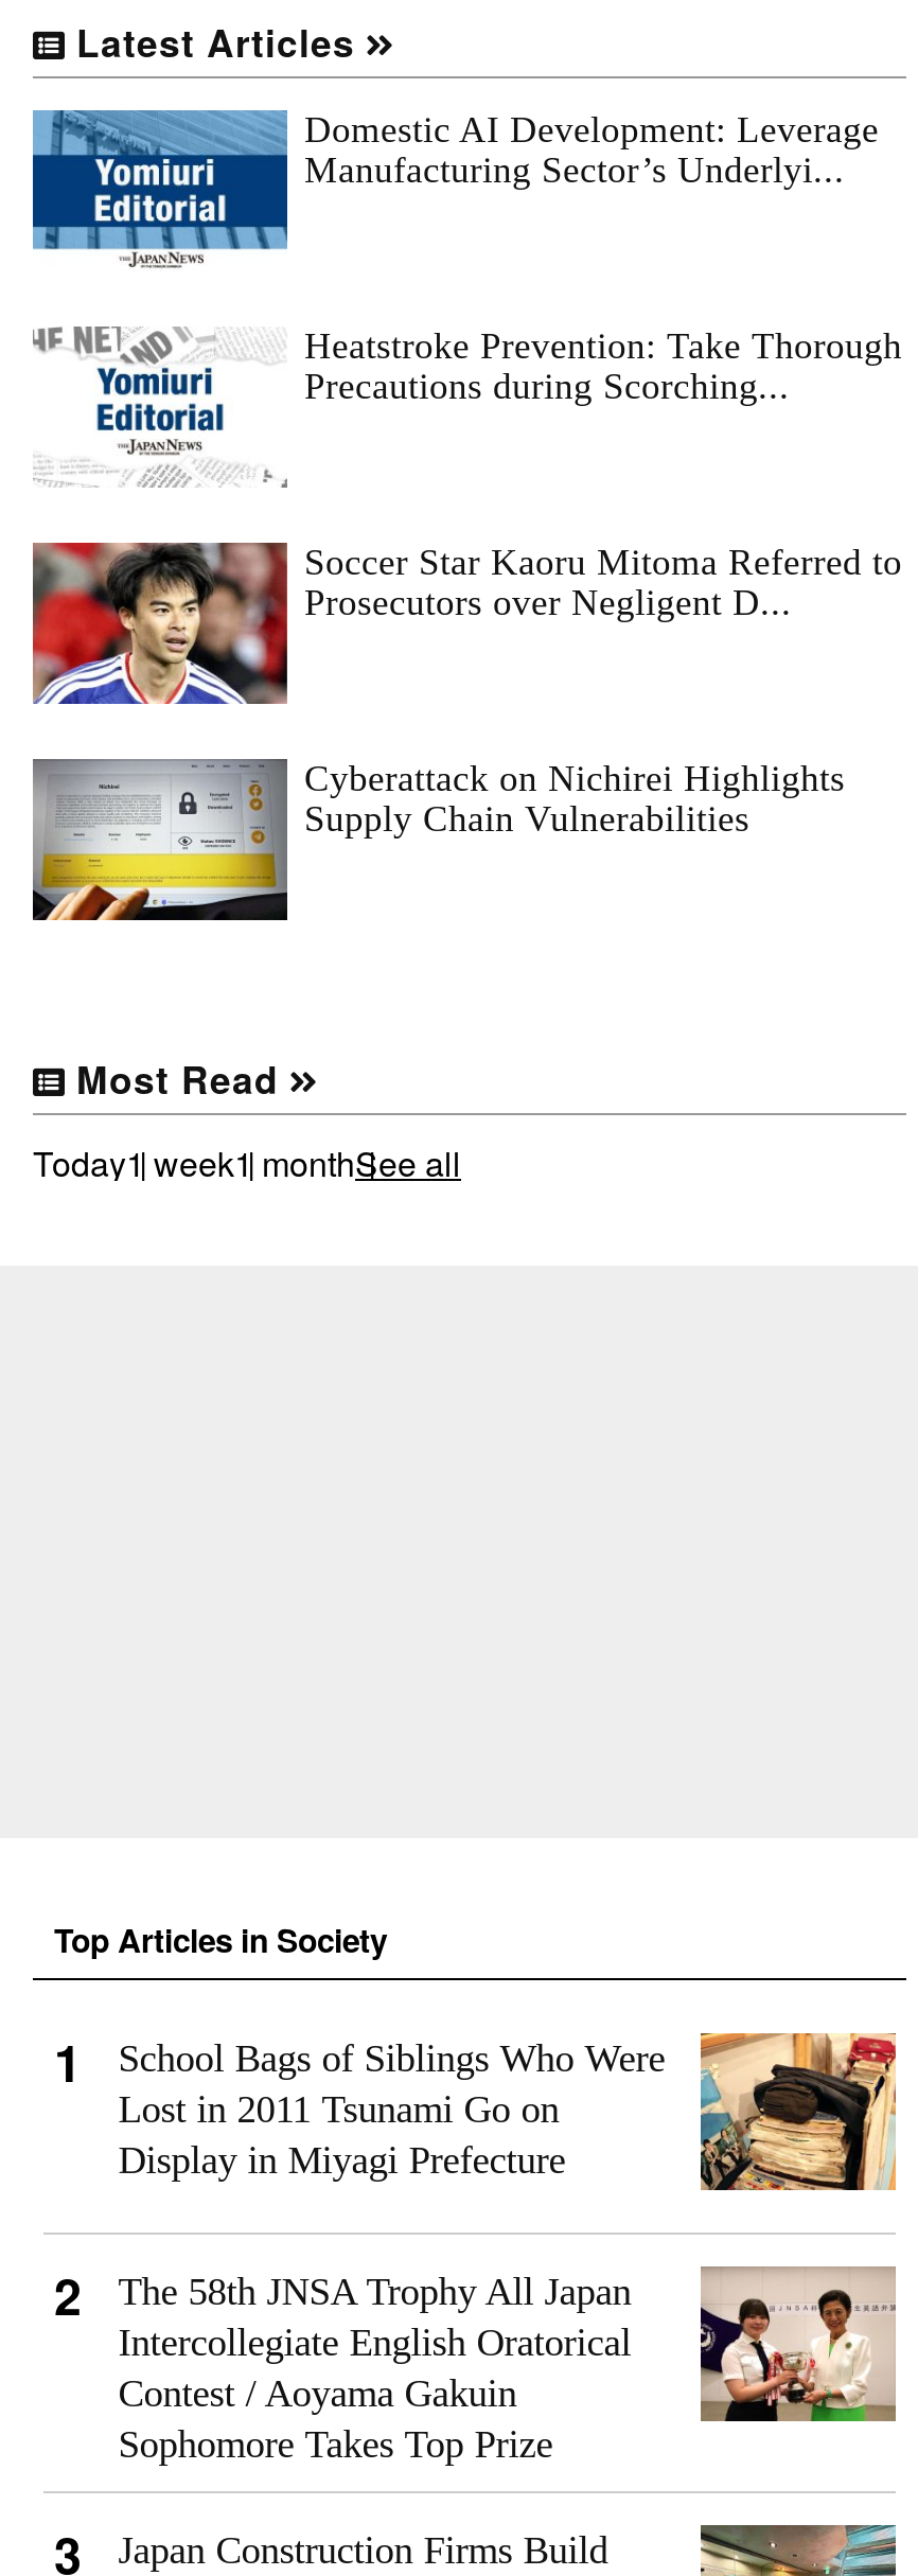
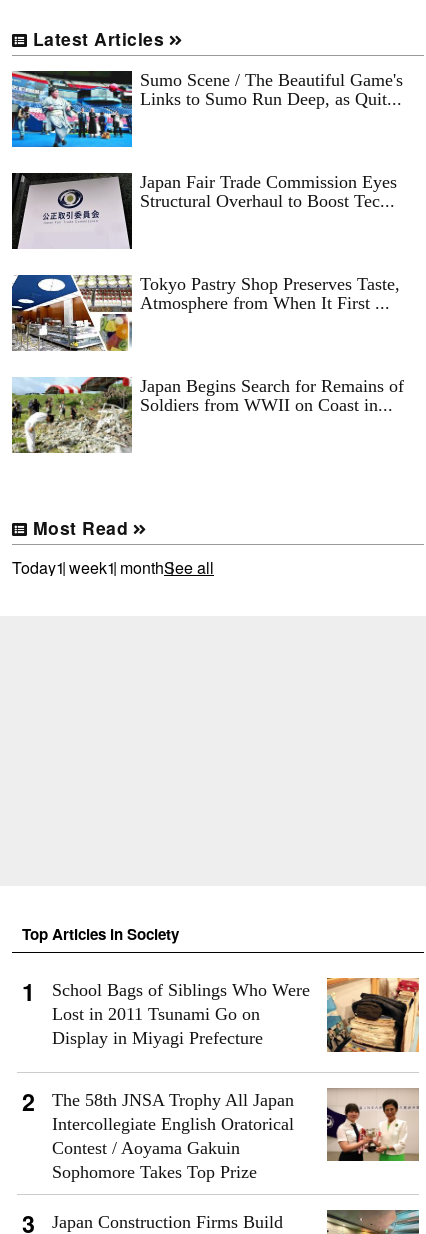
[31,108,879,271] [image] | Domestic AI Development: Leverage | Manufacturing Sector’s Underlyi... -> [11,70,403,148] [image] | Sumo Scene / The Beautiful Game's | Links to Sumo Run Deep, as Quit...
[33,325,902,488] [image] | Heatstroke Prevention: Take Thorough | Precautions during Scorching... -> [11,172,397,250] [image] | Japan Fair Trade Commission Eyes | Structural Overhaul to Boost Tec...
[31,541,902,706] [image] | Soccer Star Kaoru Mitoma Referred to | Prosecutors over Negligent D... -> [12,274,400,352] [image] | Tokyo Pastry Shop Preserves Taste, | Atmosphere from When It First ...
[31,757,845,922] [image] | Cyberattack on Nichirei Highlights | Supply Chain Vulnerabilities -> [11,376,404,454] [image] | Japan Begins Search for Remains of | Soldiers from WWII on Coast in...

